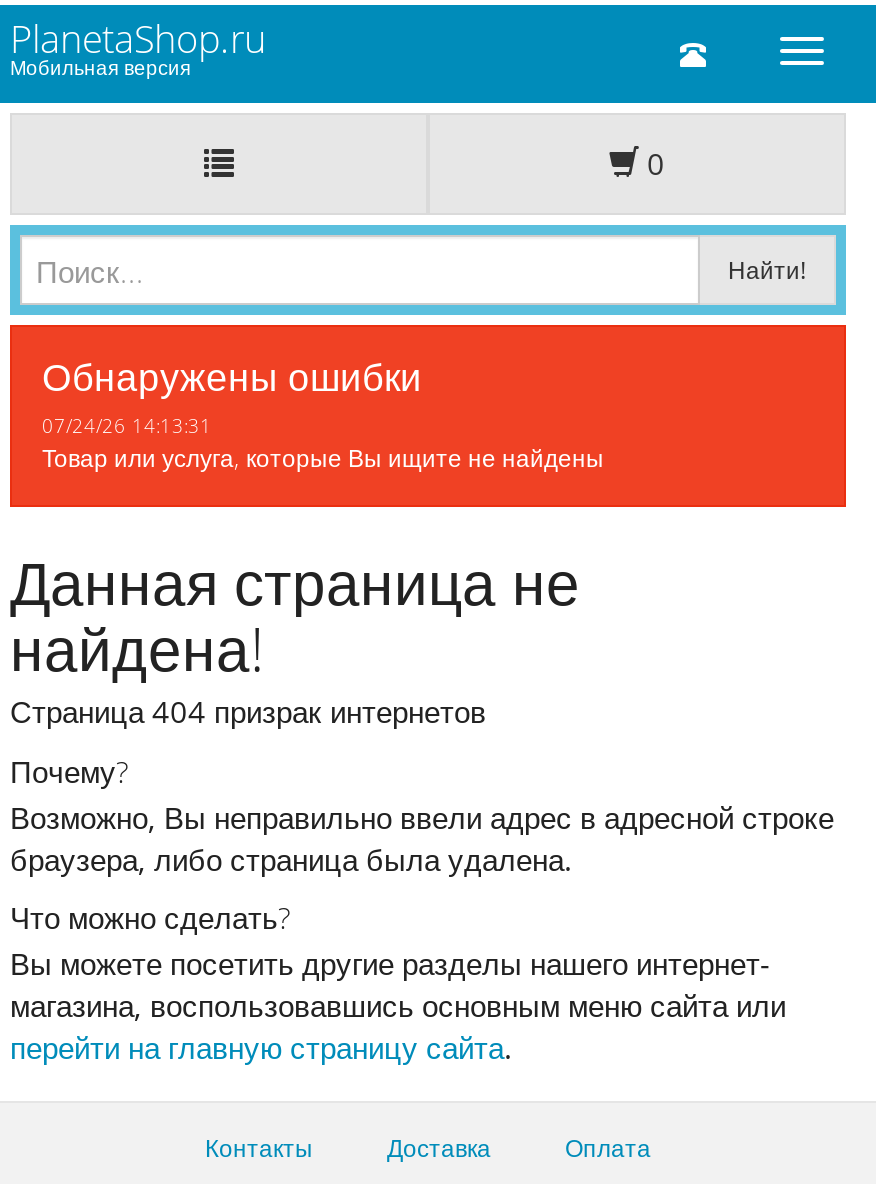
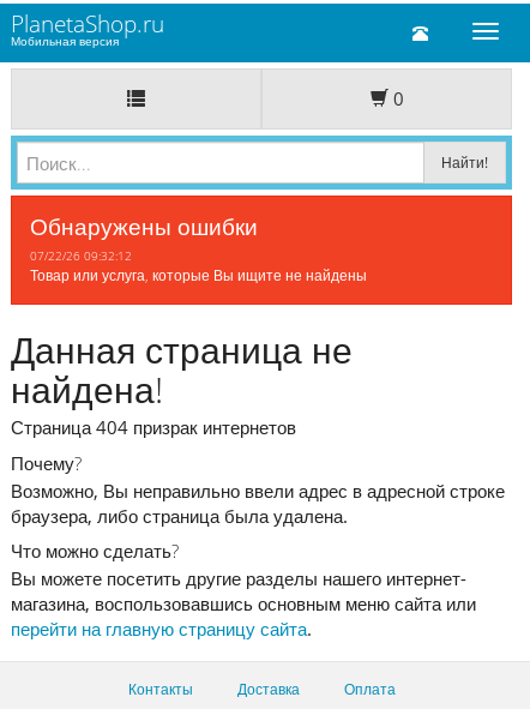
[42,413,212,439] 07/24/26 14:13:31 -> [30,248,132,264] 07/22/26 09:32:12

